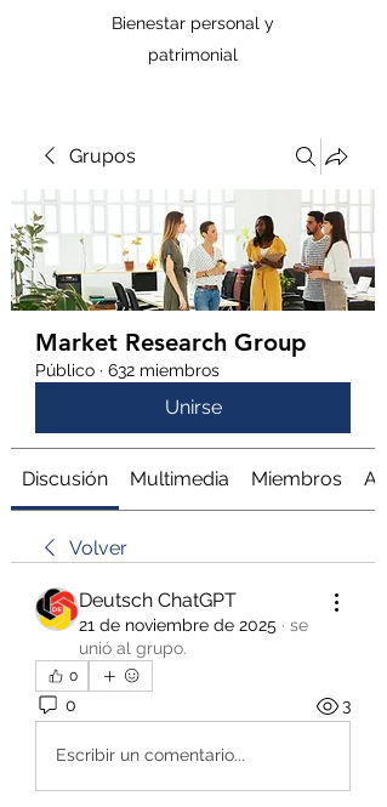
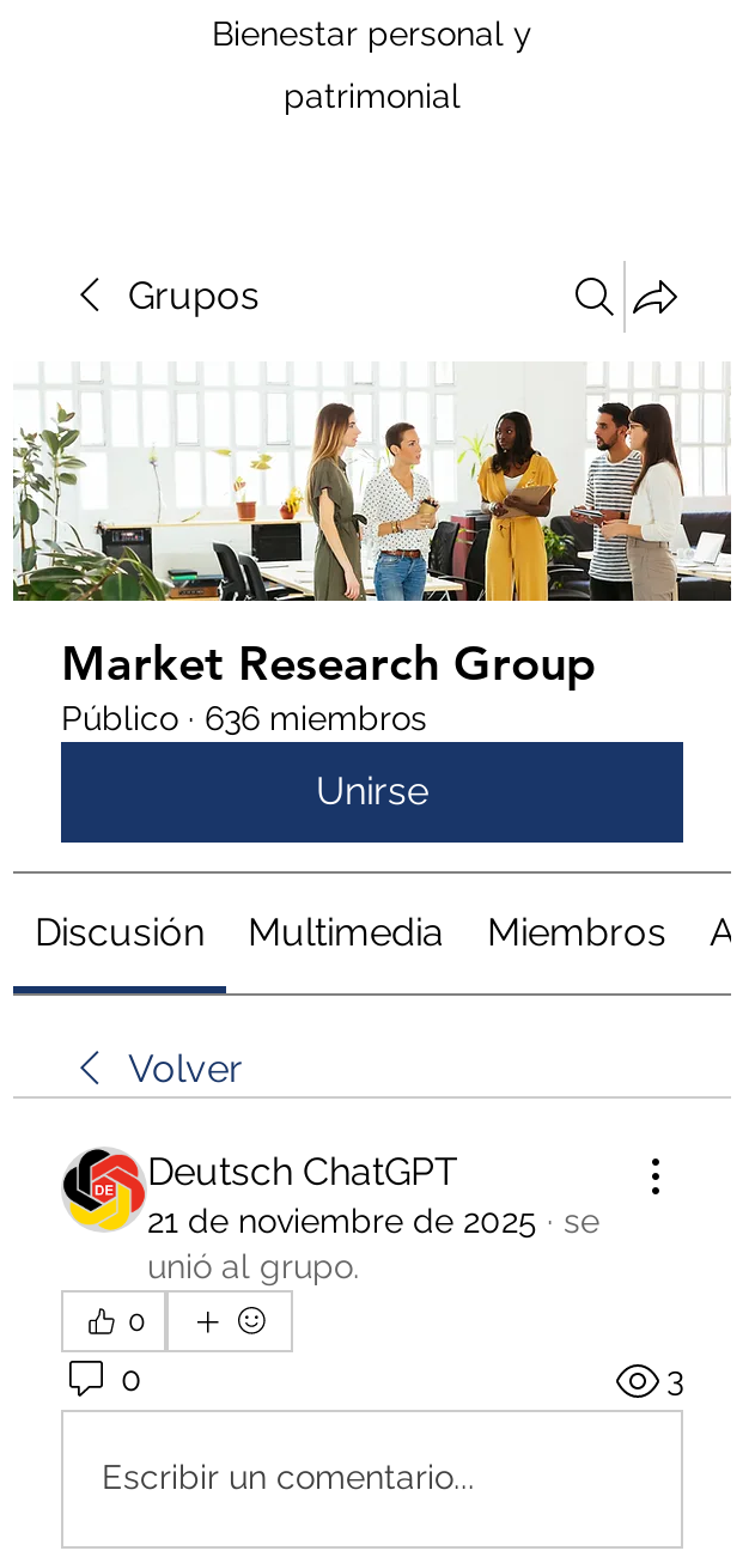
[35,360,220,379] Público · 632 miembros -> [61,698,427,737] Público · 636 miembros

